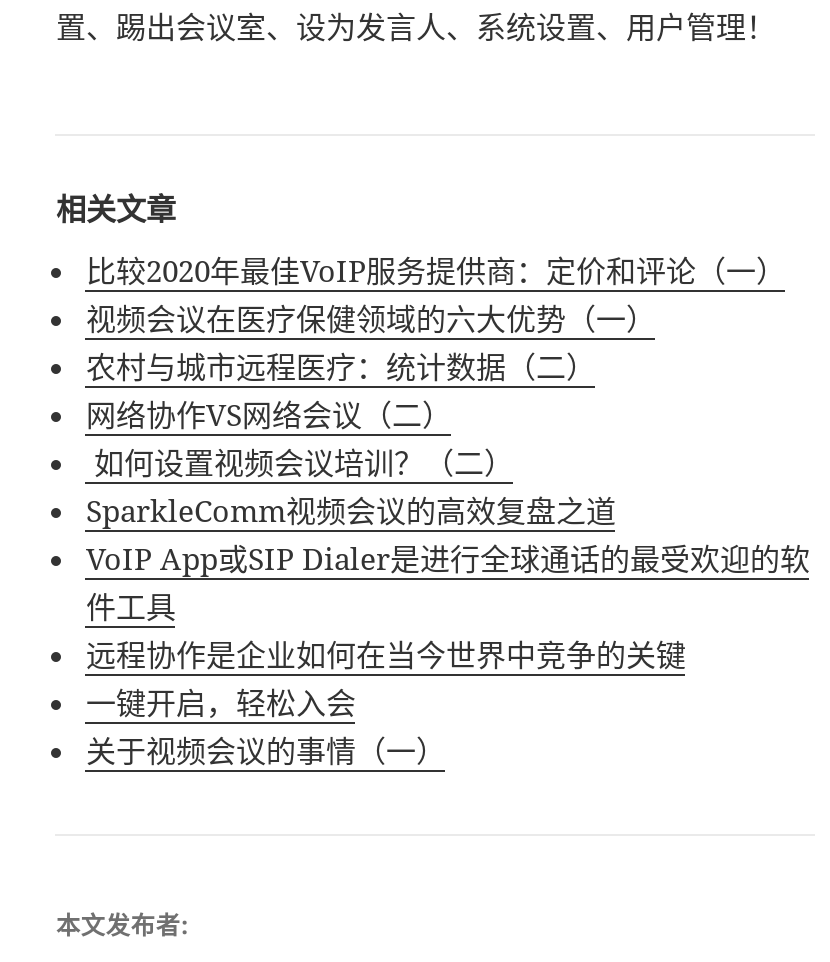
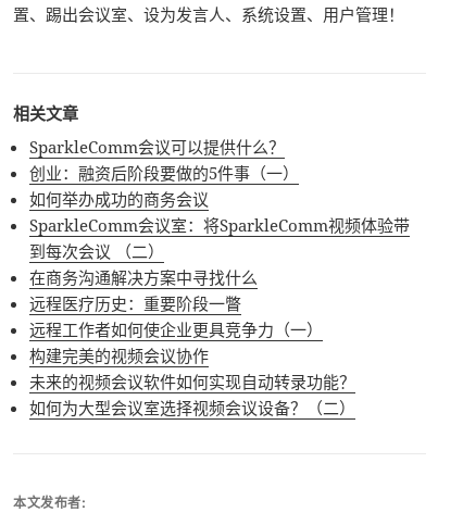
[86,251,810,771] 比较2020年最佳VoIP服务提供商：定价和评论（一） | 视频会议在医疗保健领域的六大优势（一） | 农村与城市远程医疗：统计数据（二） | 网络协作VS网络会议（二） | 如何设置视频会议培训？（二） | SparkleComm视频会议的高效复盘之道 | VoIP App或SIP Dialer是进行全球通话的最受欢迎的软 | 件工具 | 远程协作是企业如何在当今世界中竞争的关键 | 一键开启，轻松入会 | 关于视频会议的事情（一） -> [30,136,410,419] SparkleComm会议可以提供什么？ | 创业：融资后阶段要做的5件事（一） | 如何举办成功的商务会议 | SparkleComm会议室：将SparkleComm视频体验带 | 到每次会议 （二） | 在商务沟通解决方案中寻找什么 | 远程医疗历史：重要阶段一瞥 | 远程工作者如何使企业更具竞争力（一） | 构建完美的视频会议协作 | 未来的视频会议软件如何实现自动转录功能？ | 如何为大型会议室选择视频会议设备？（二）

